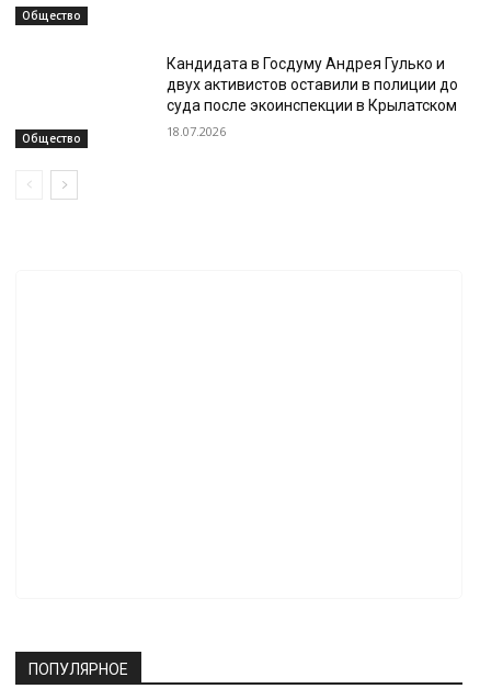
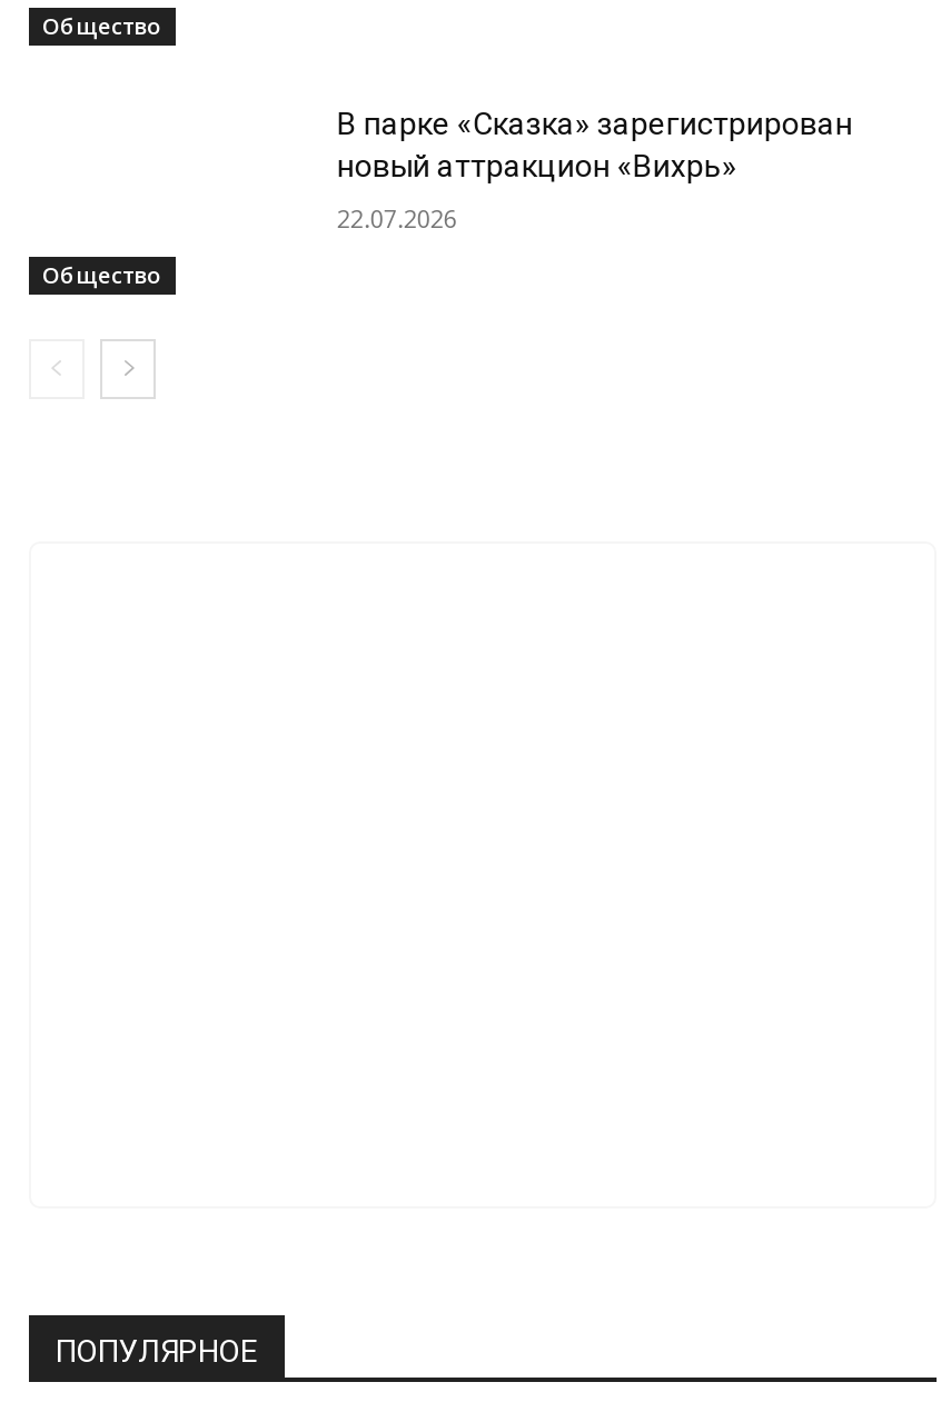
[167,55,459,115] Кандидата в Госдуму Андрея Гулько и | двух активистов оставили в полиции до | суда после экоинспекции в Крылатском -> [337,107,853,184] В парке «Сказка» зарегистрирован | новый аттракцион «Вихрь»
[167,123,226,140] 18.07.2026 -> [337,202,457,235] 22.07.2026

